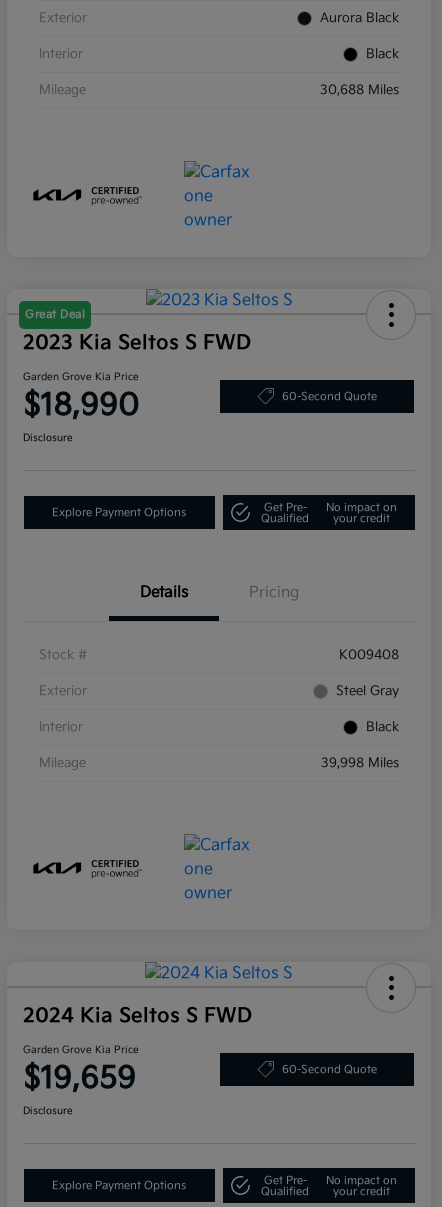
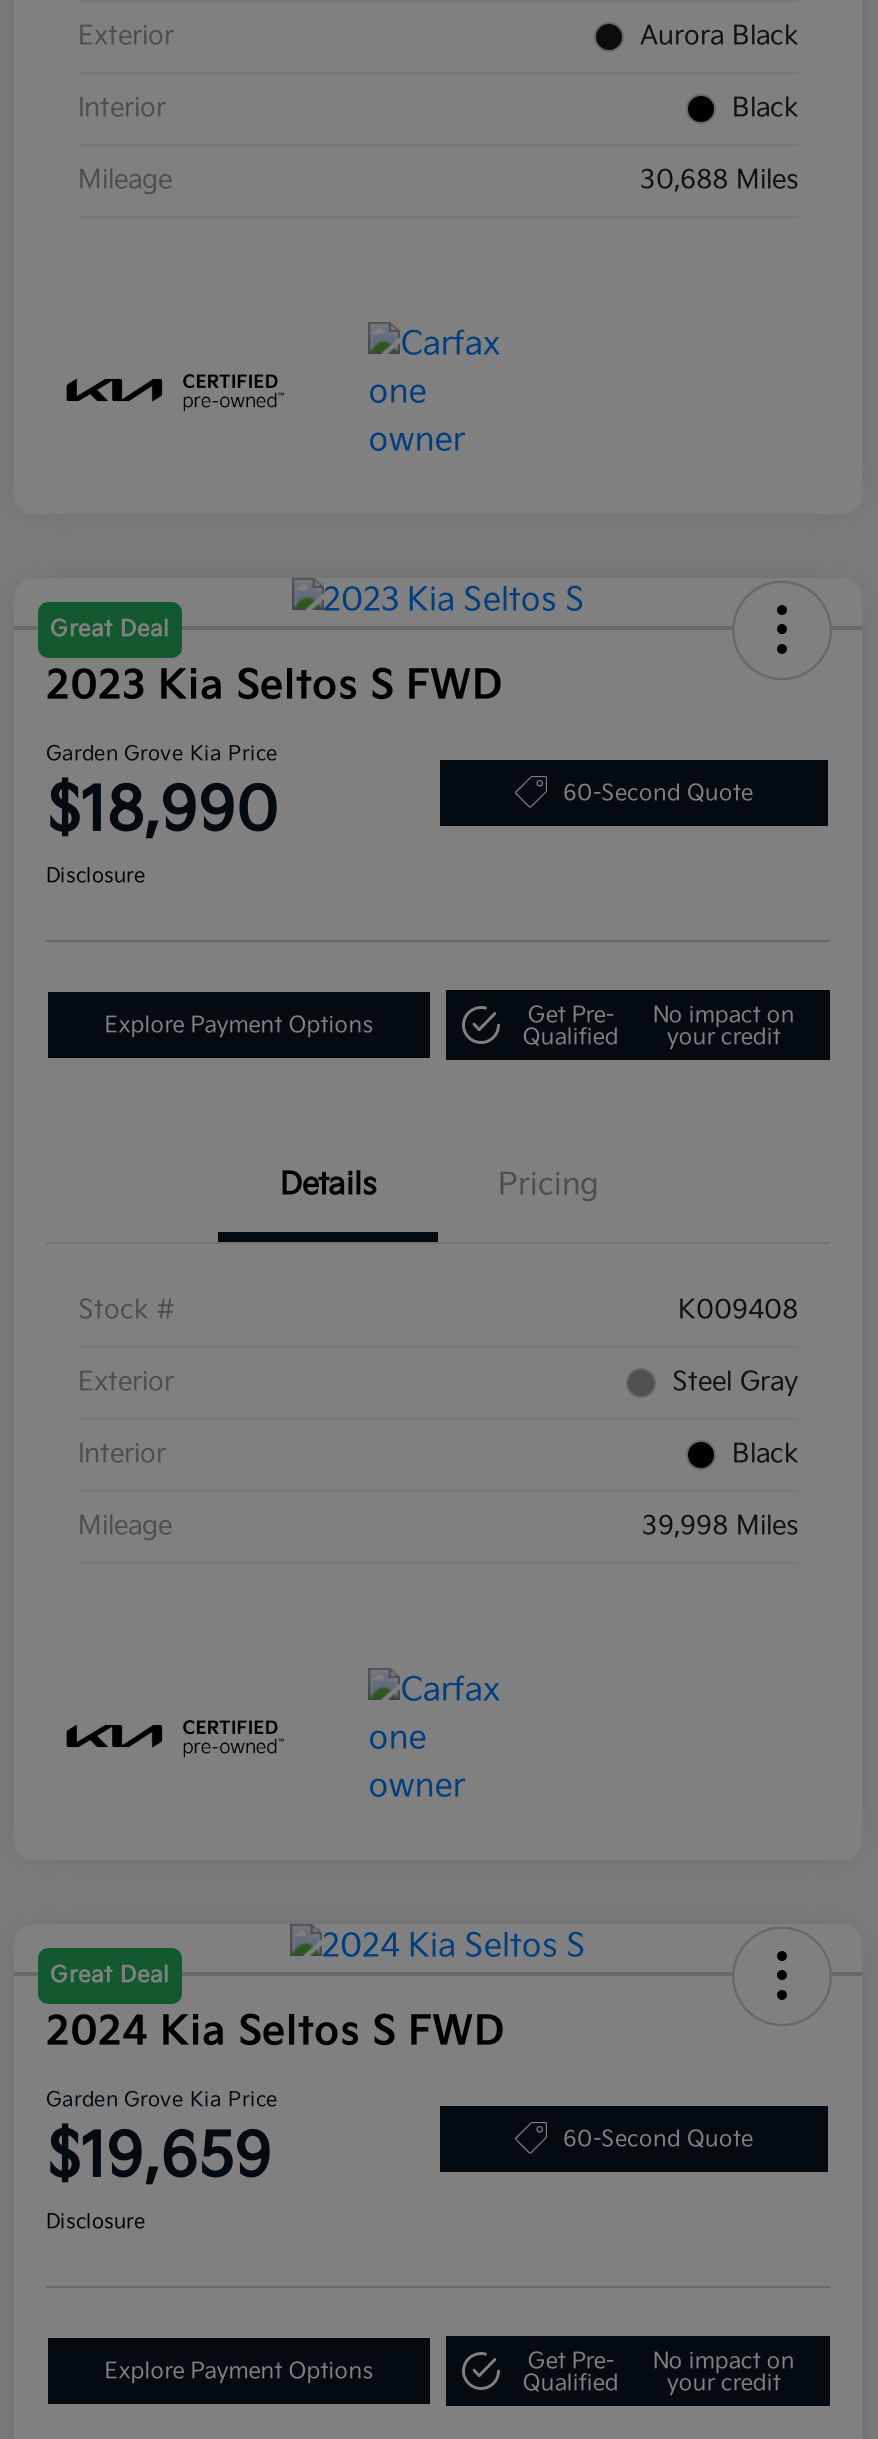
none -> [50,1962,170,1988] Great Deal

